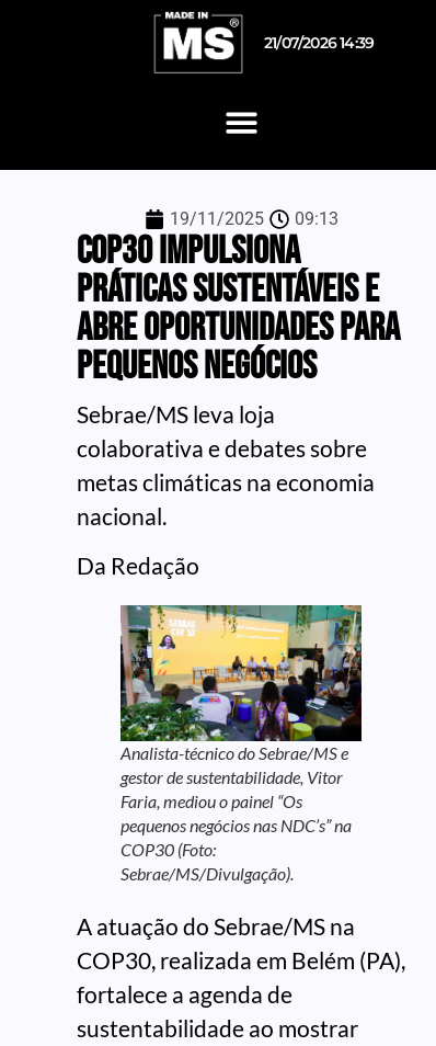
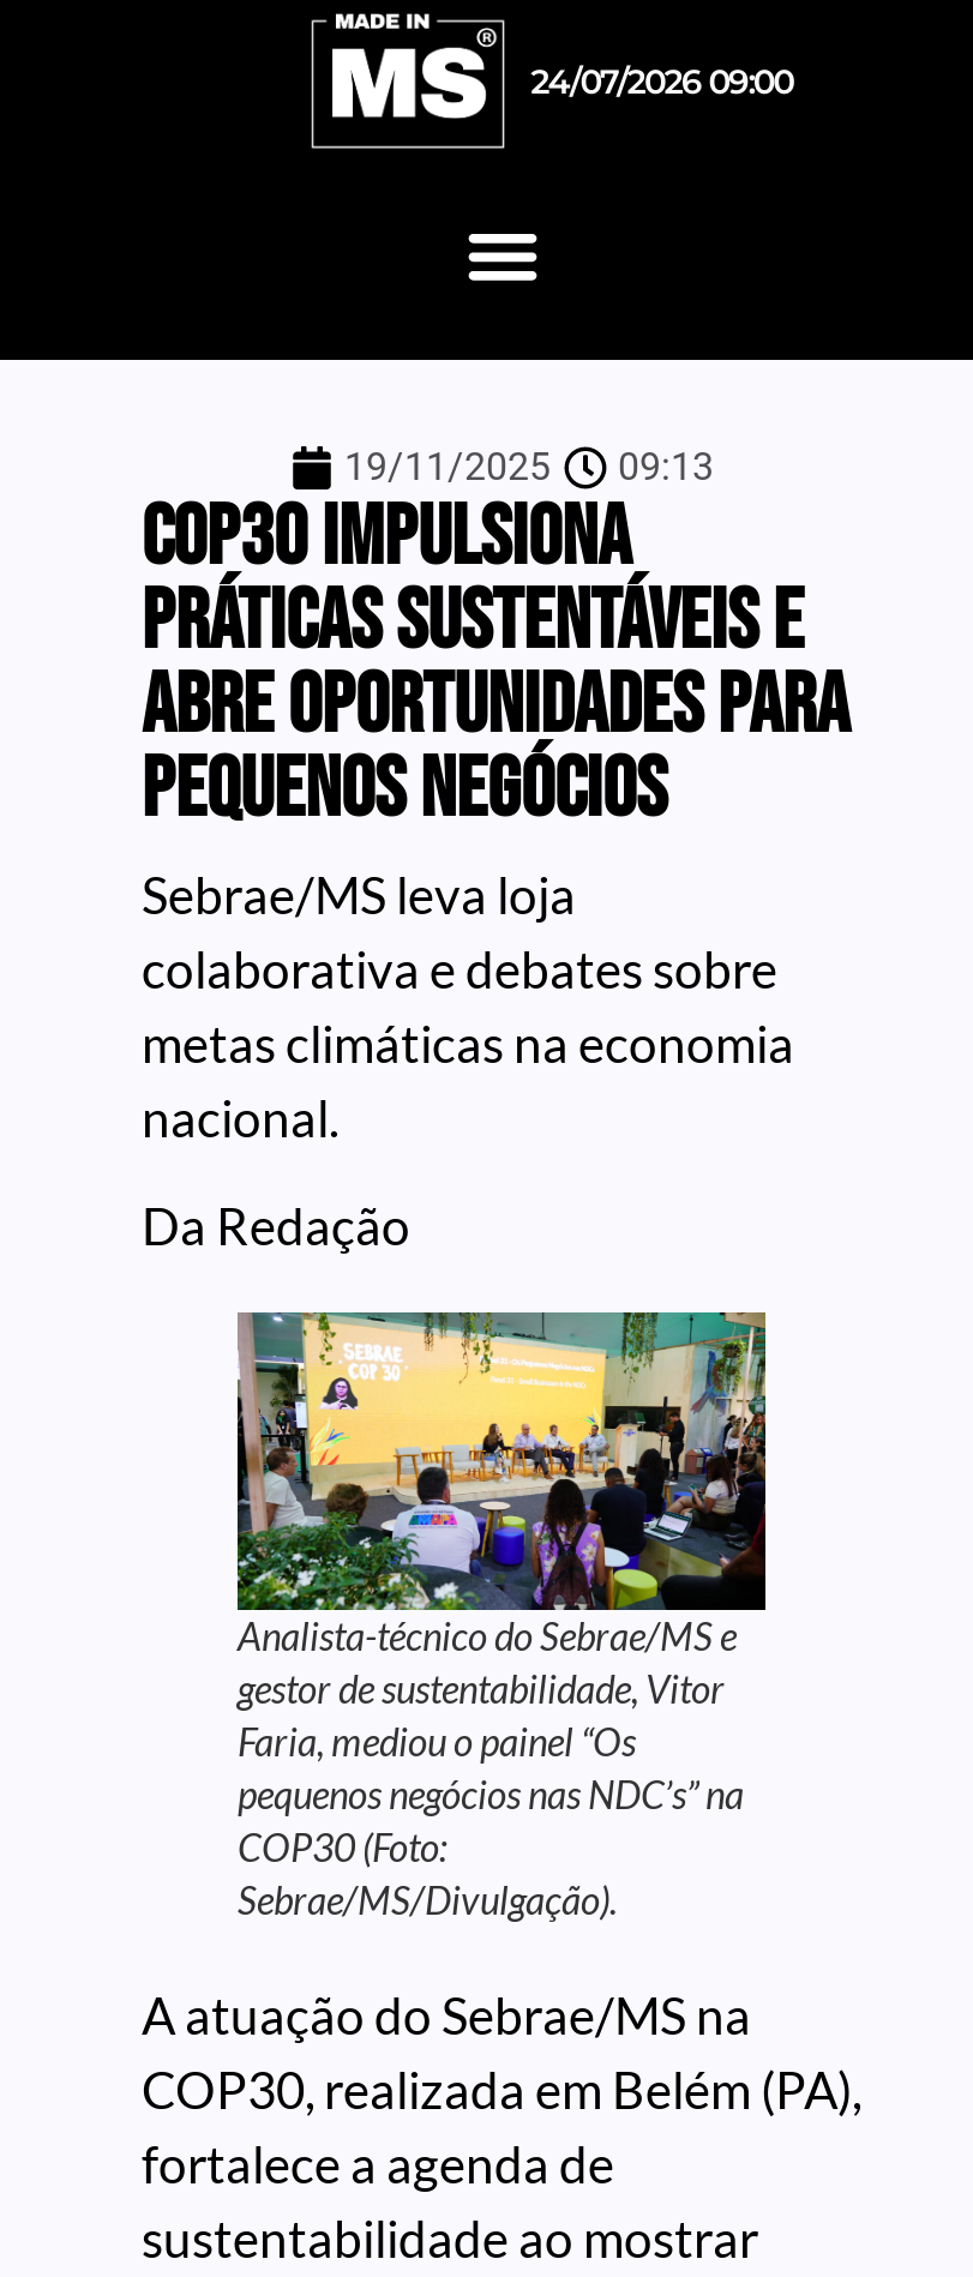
[264,33,374,53] 21/07/2026 14:39 -> [531,60,793,103] 24/07/2026 09:00

